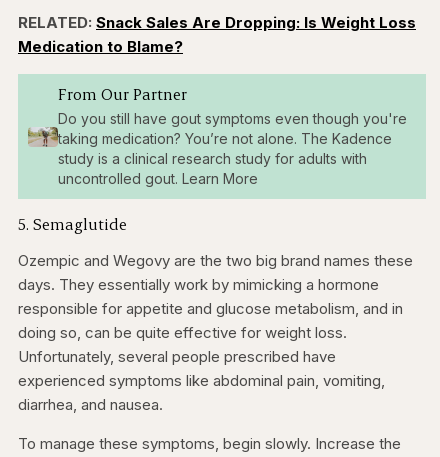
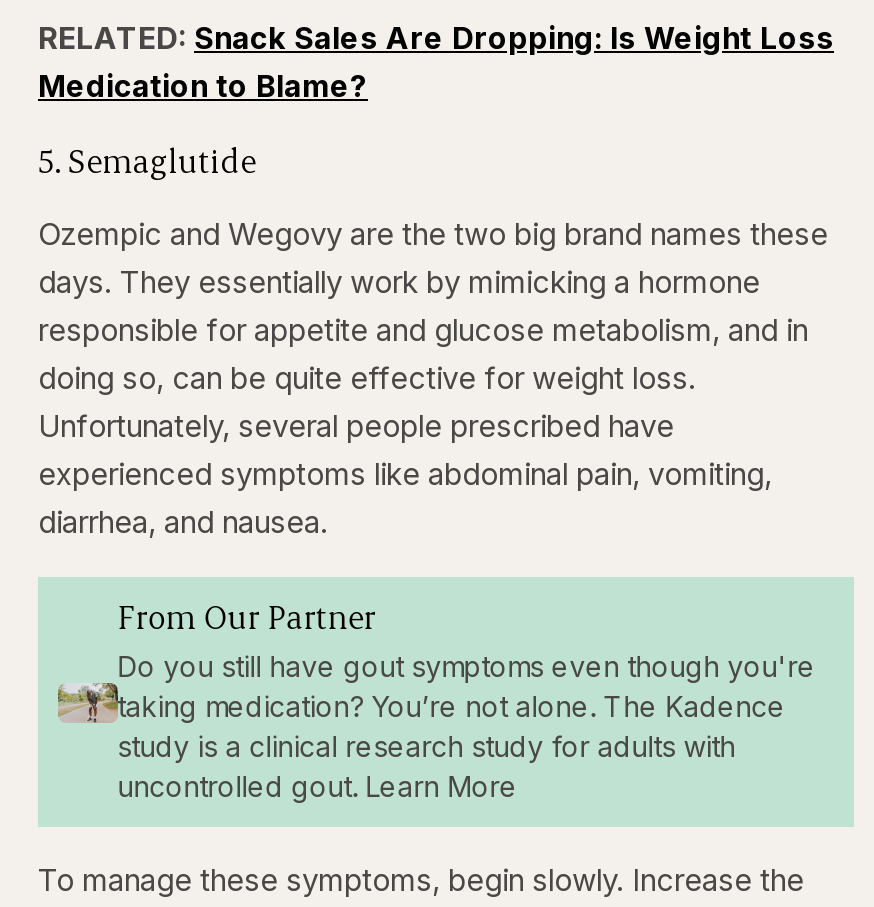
moved [18,74,426,199] -> [38,577,854,827]: [image] | From Our Partner | Do you still have gout symptoms even though you're | taking medication? You’re not alone. The Kadence | study is a clinical research study for adults with | uncontrolled gout. Learn More
moved [18,213,413,414] -> [38,140,828,542]: 5. Semaglutide | Ozempic and Wegovy are the two big brand names these | days. They essentially work by mimicking a hormone | responsible for appetite and glucose metabolism, and in | doing so, can be quite effective for weight loss. | Unfortunately, several people prescribed have | experienced symptoms like abdominal pain, vomiting, | diarrhea, and nausea.

